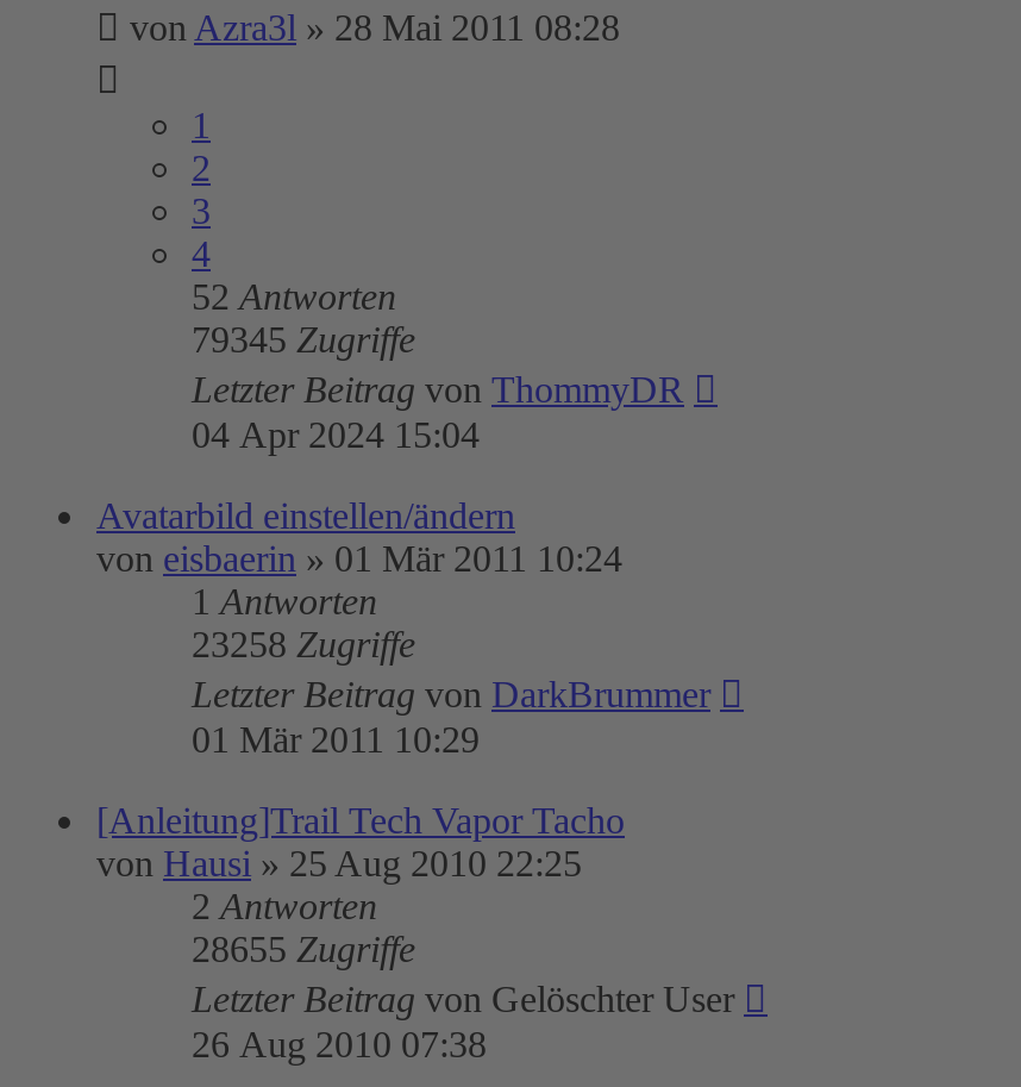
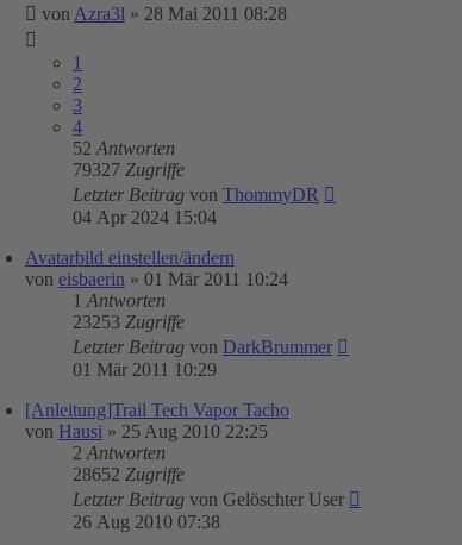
[192,319,415,360] 79345 Zugriffe -> [73,159,185,180] 79327 Zugriffe
[192,624,415,664] 23258 Zugriffe -> [73,312,185,332] 23253 Zugriffe
[192,929,415,969] 28655 Zugriffe -> [73,464,185,484] 28652 Zugriffe

